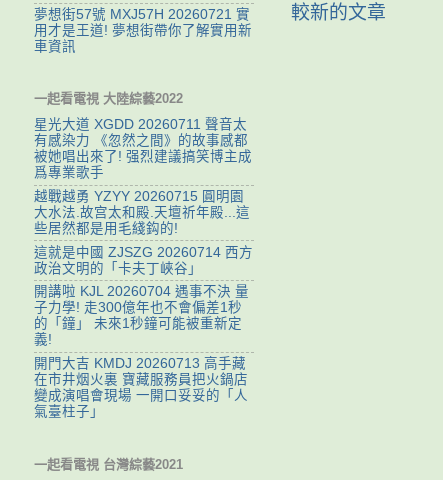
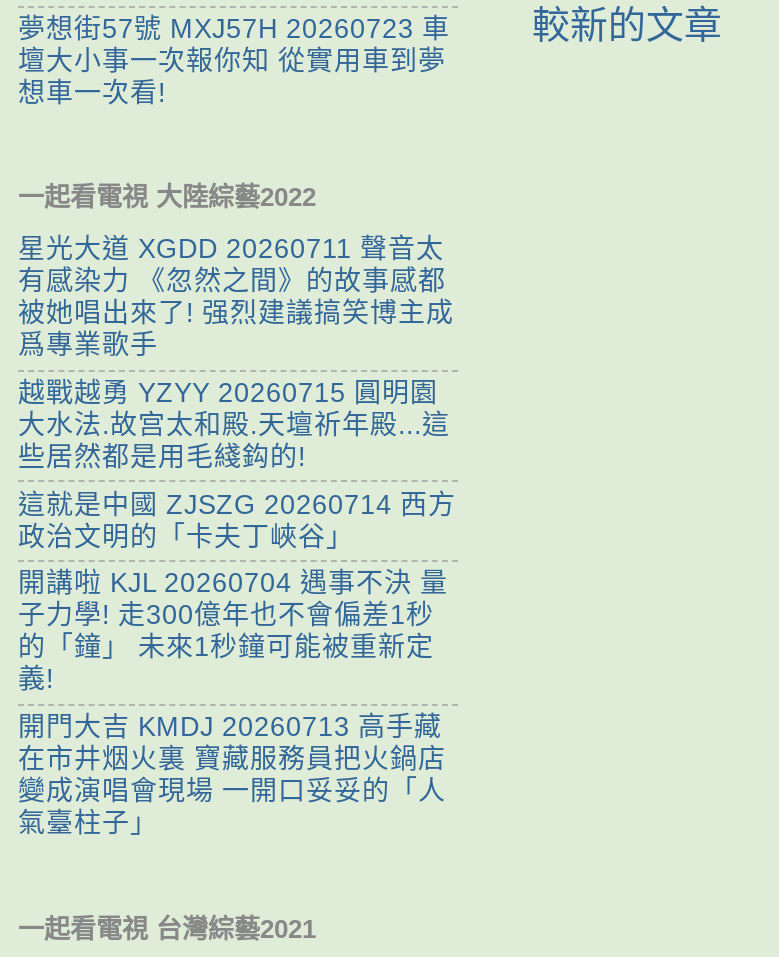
[34,7,252,54] 夢想街57號 MXJ57H 20260721 實 | 用才是王道! 夢想街帶你了解實用新 | 車資訊 -> [18,14,450,108] 夢想街57號 MXJ57H 20260723 車 | 壇大小事一次報你知 從實用車到夢 | 想車一次看!

